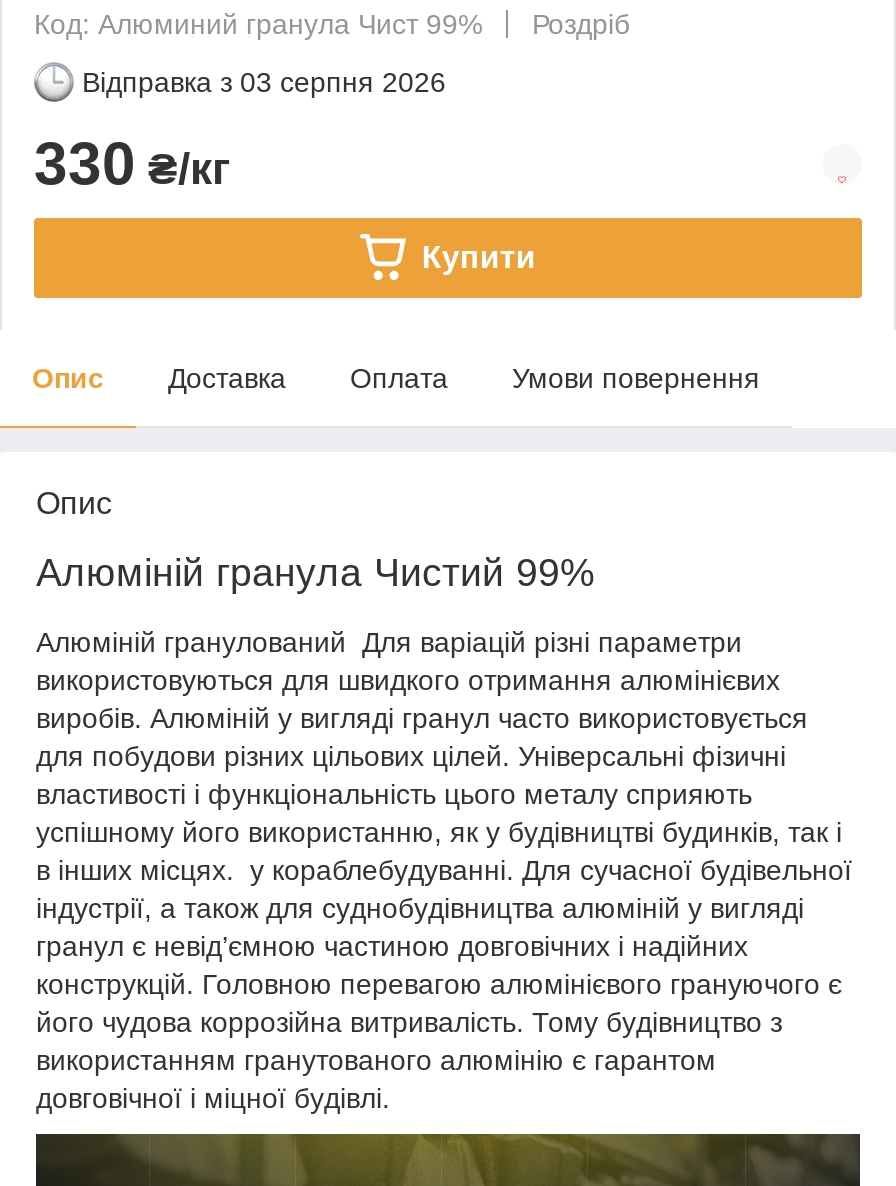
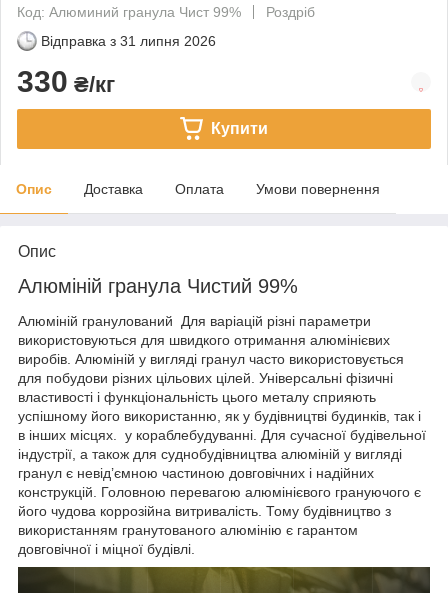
[82,66,446,98] Відправка з 03 серпня 2026 -> [41,33,216,49] Відправка з 31 липня 2026

